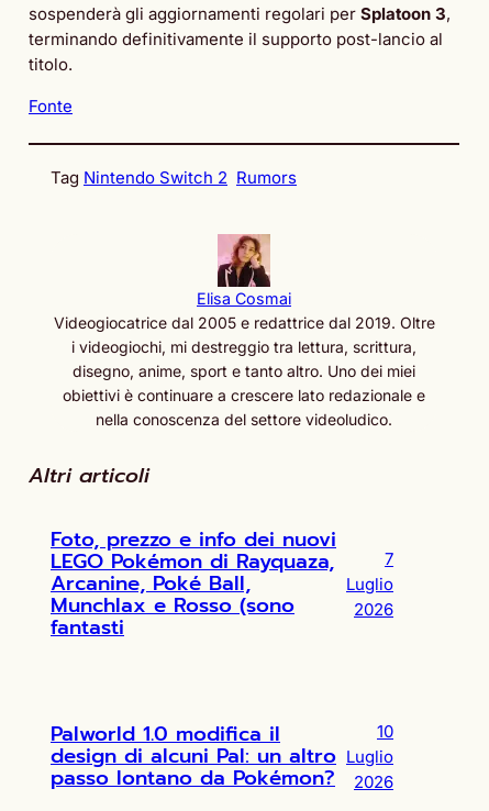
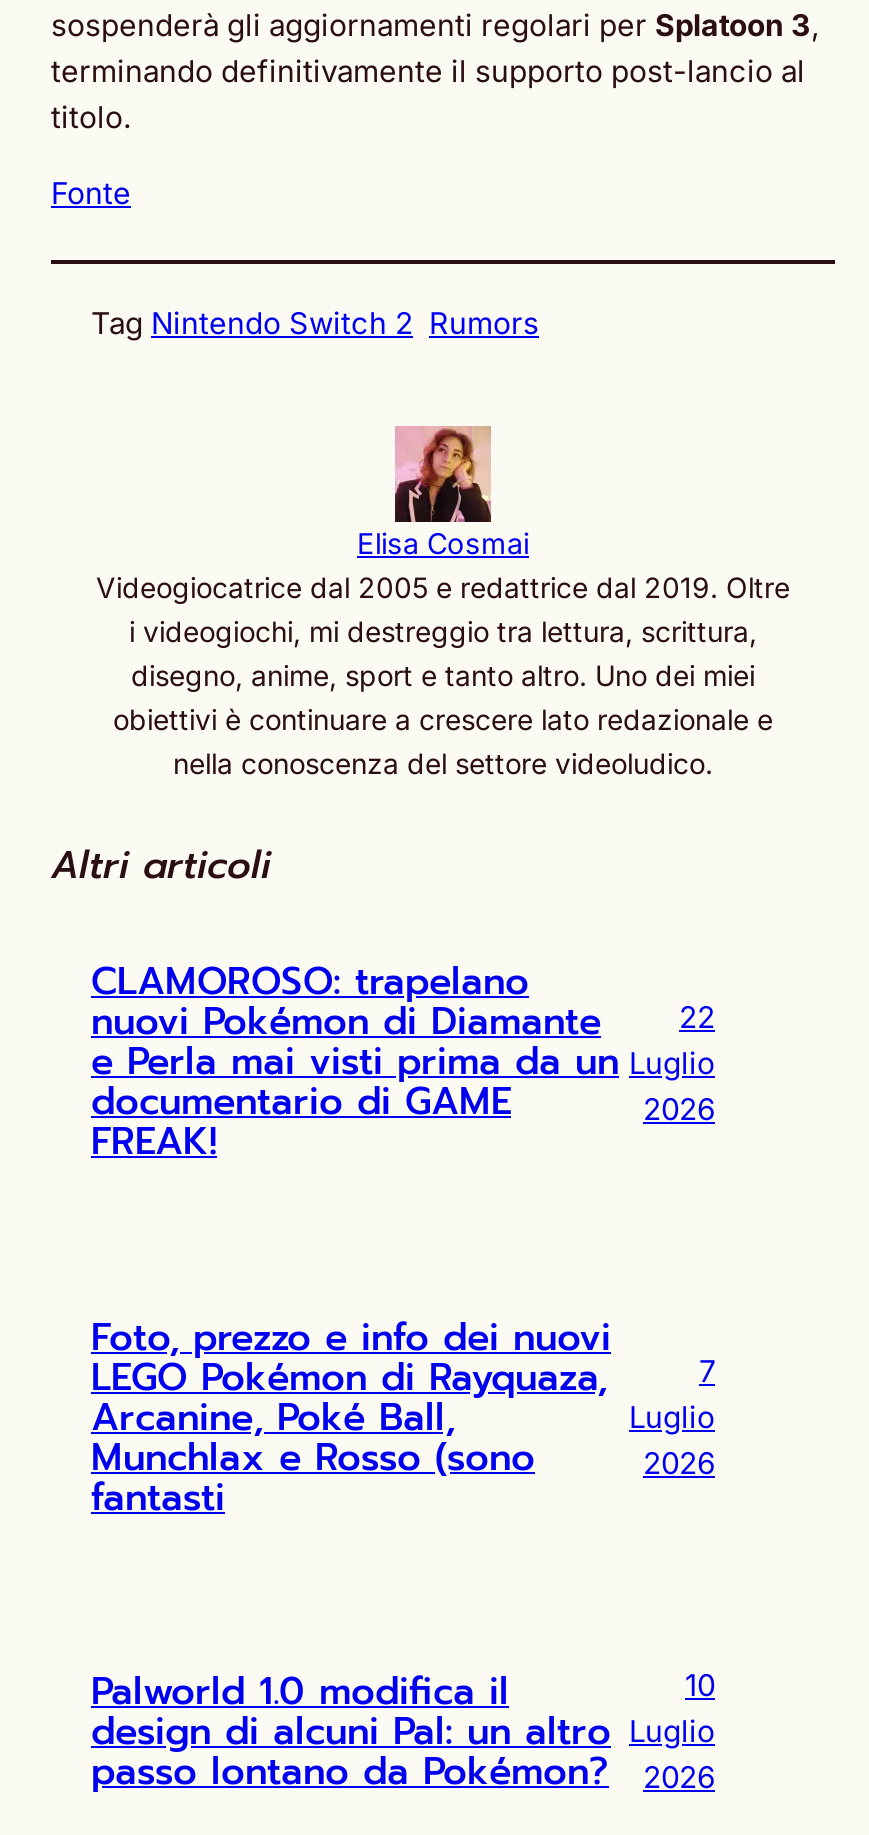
none -> [91,954,619,1170] CLAMOROSO: trapelano | nuovi Pokémon di Diamante | e Perla mai visti prima da un | documentario di GAME | FREAK!
none -> [629,997,715,1127] 22 | Luglio | 2026

